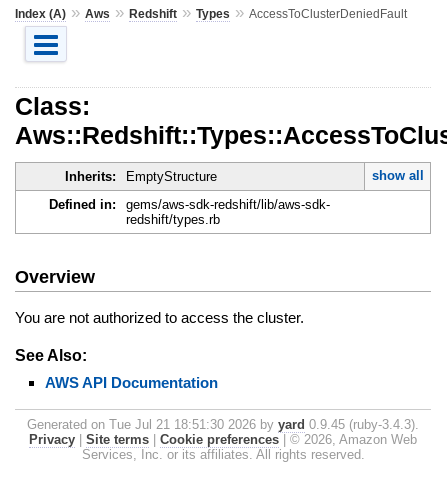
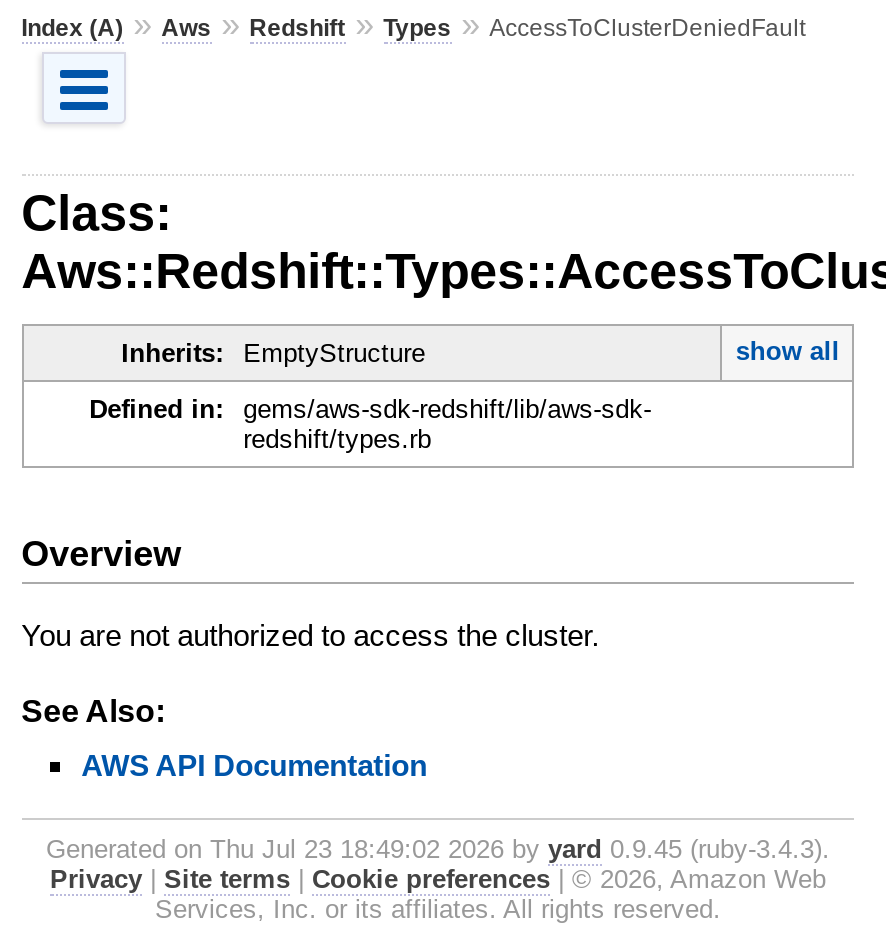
[27,417,419,432] Generated on Tue Jul 21 18:51:30 2026 by yard 0.9.45 (ruby-3.4.3). -> [46,833,830,863] Generated on Thu Jul 23 18:49:02 2026 by yard 0.9.45 (ruby-3.4.3).

